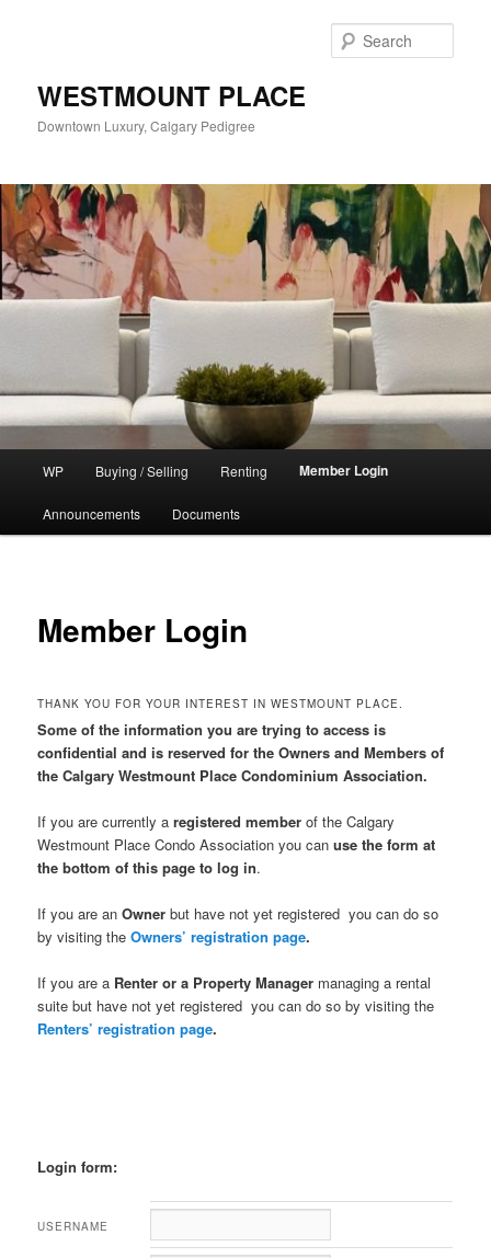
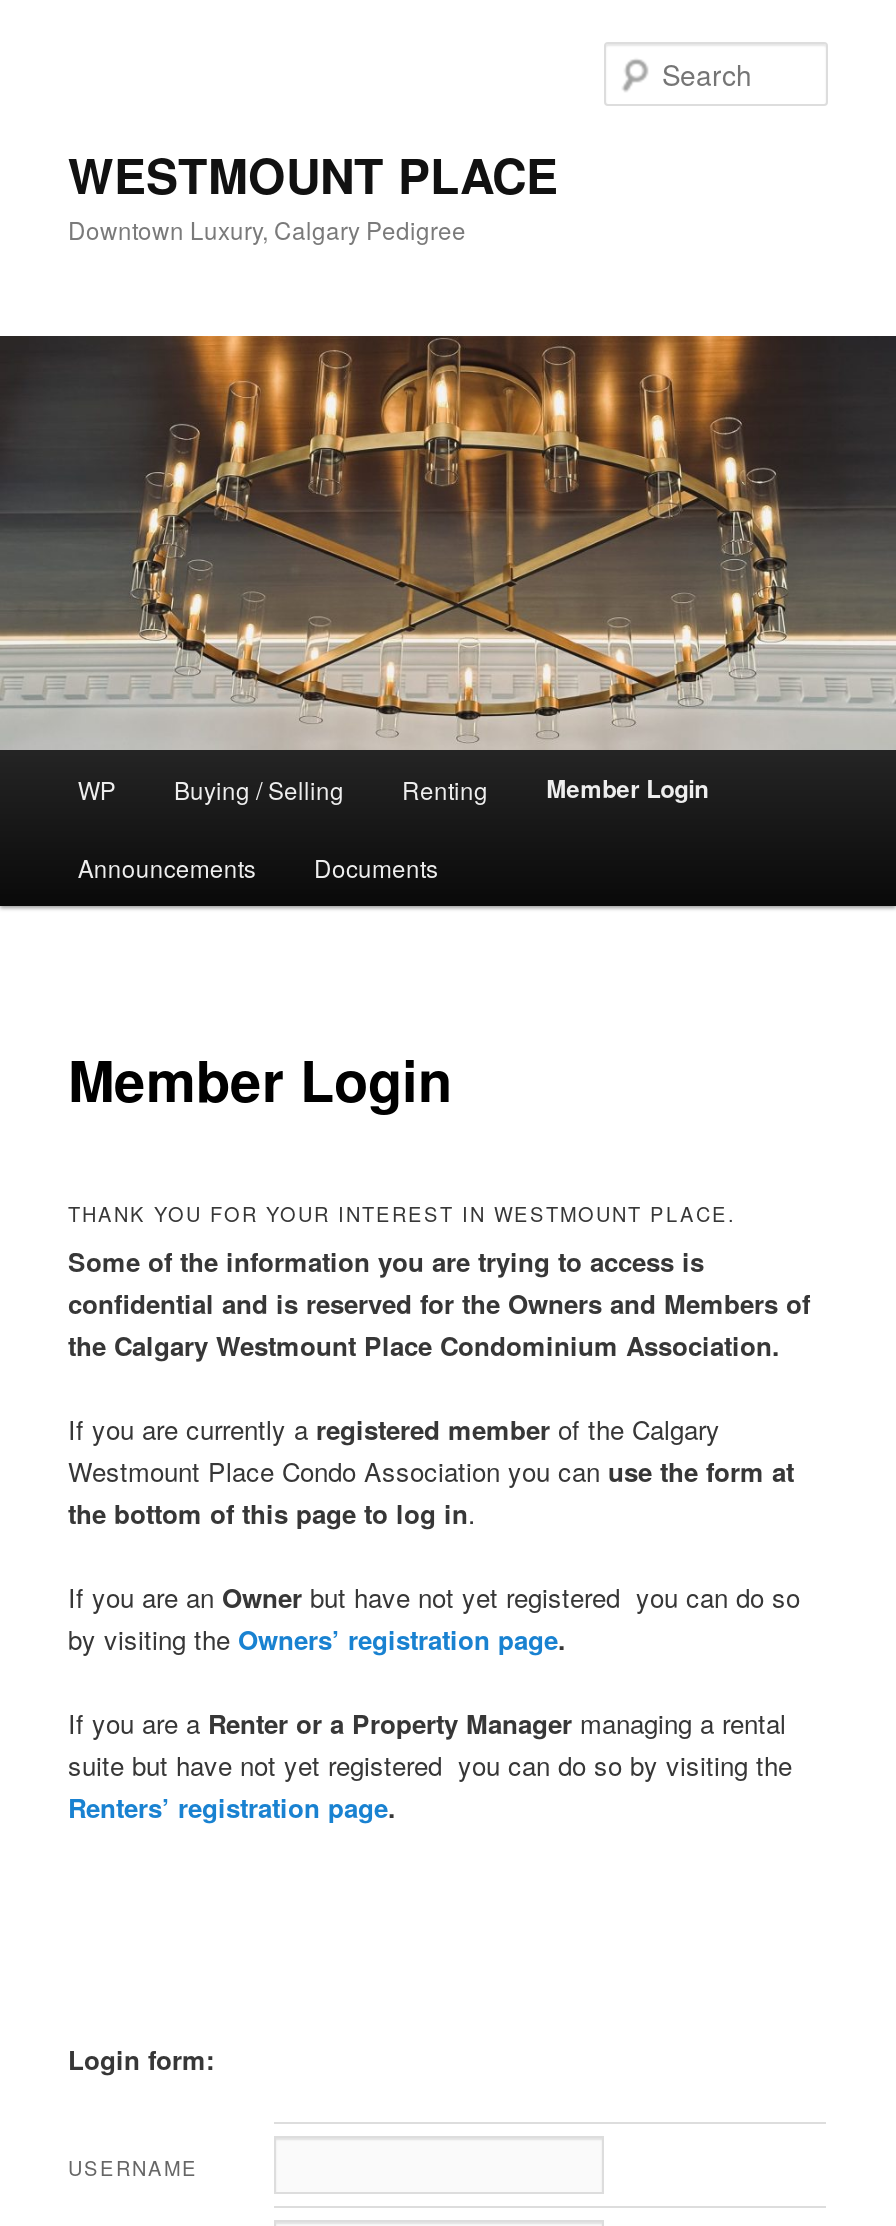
[3,183,488,449] [image] -> [6,334,890,752] [image]

